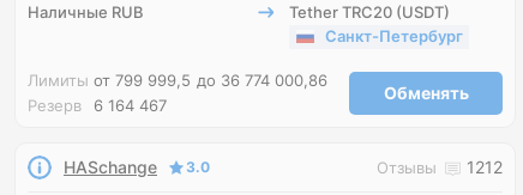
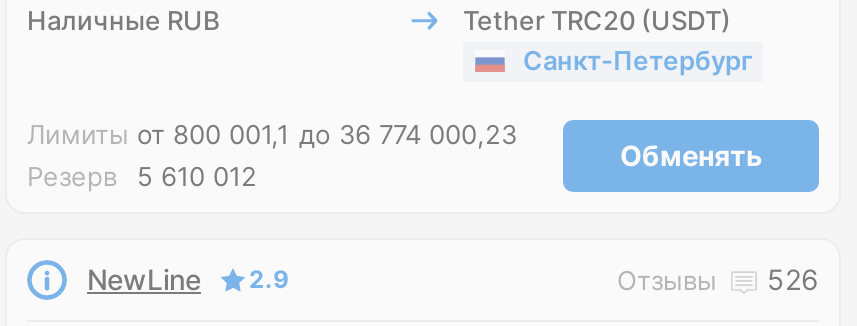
[28,71,327,90] Лимиты от 799 999,5 до 36 774 000,86 -> [27,119,517,151] Лимиты от 800 001,1 до 36 774 000,23
[28,96,167,115] Резерв 6 164 467 -> [27,161,257,193] Резерв 5 610 012
[64,157,210,178] HASchange | 3.0 -> [87,263,289,297] NewLine | 2.9
[377,157,503,178] Отзывы 1212 -> [617,263,819,297] Отзывы 526

